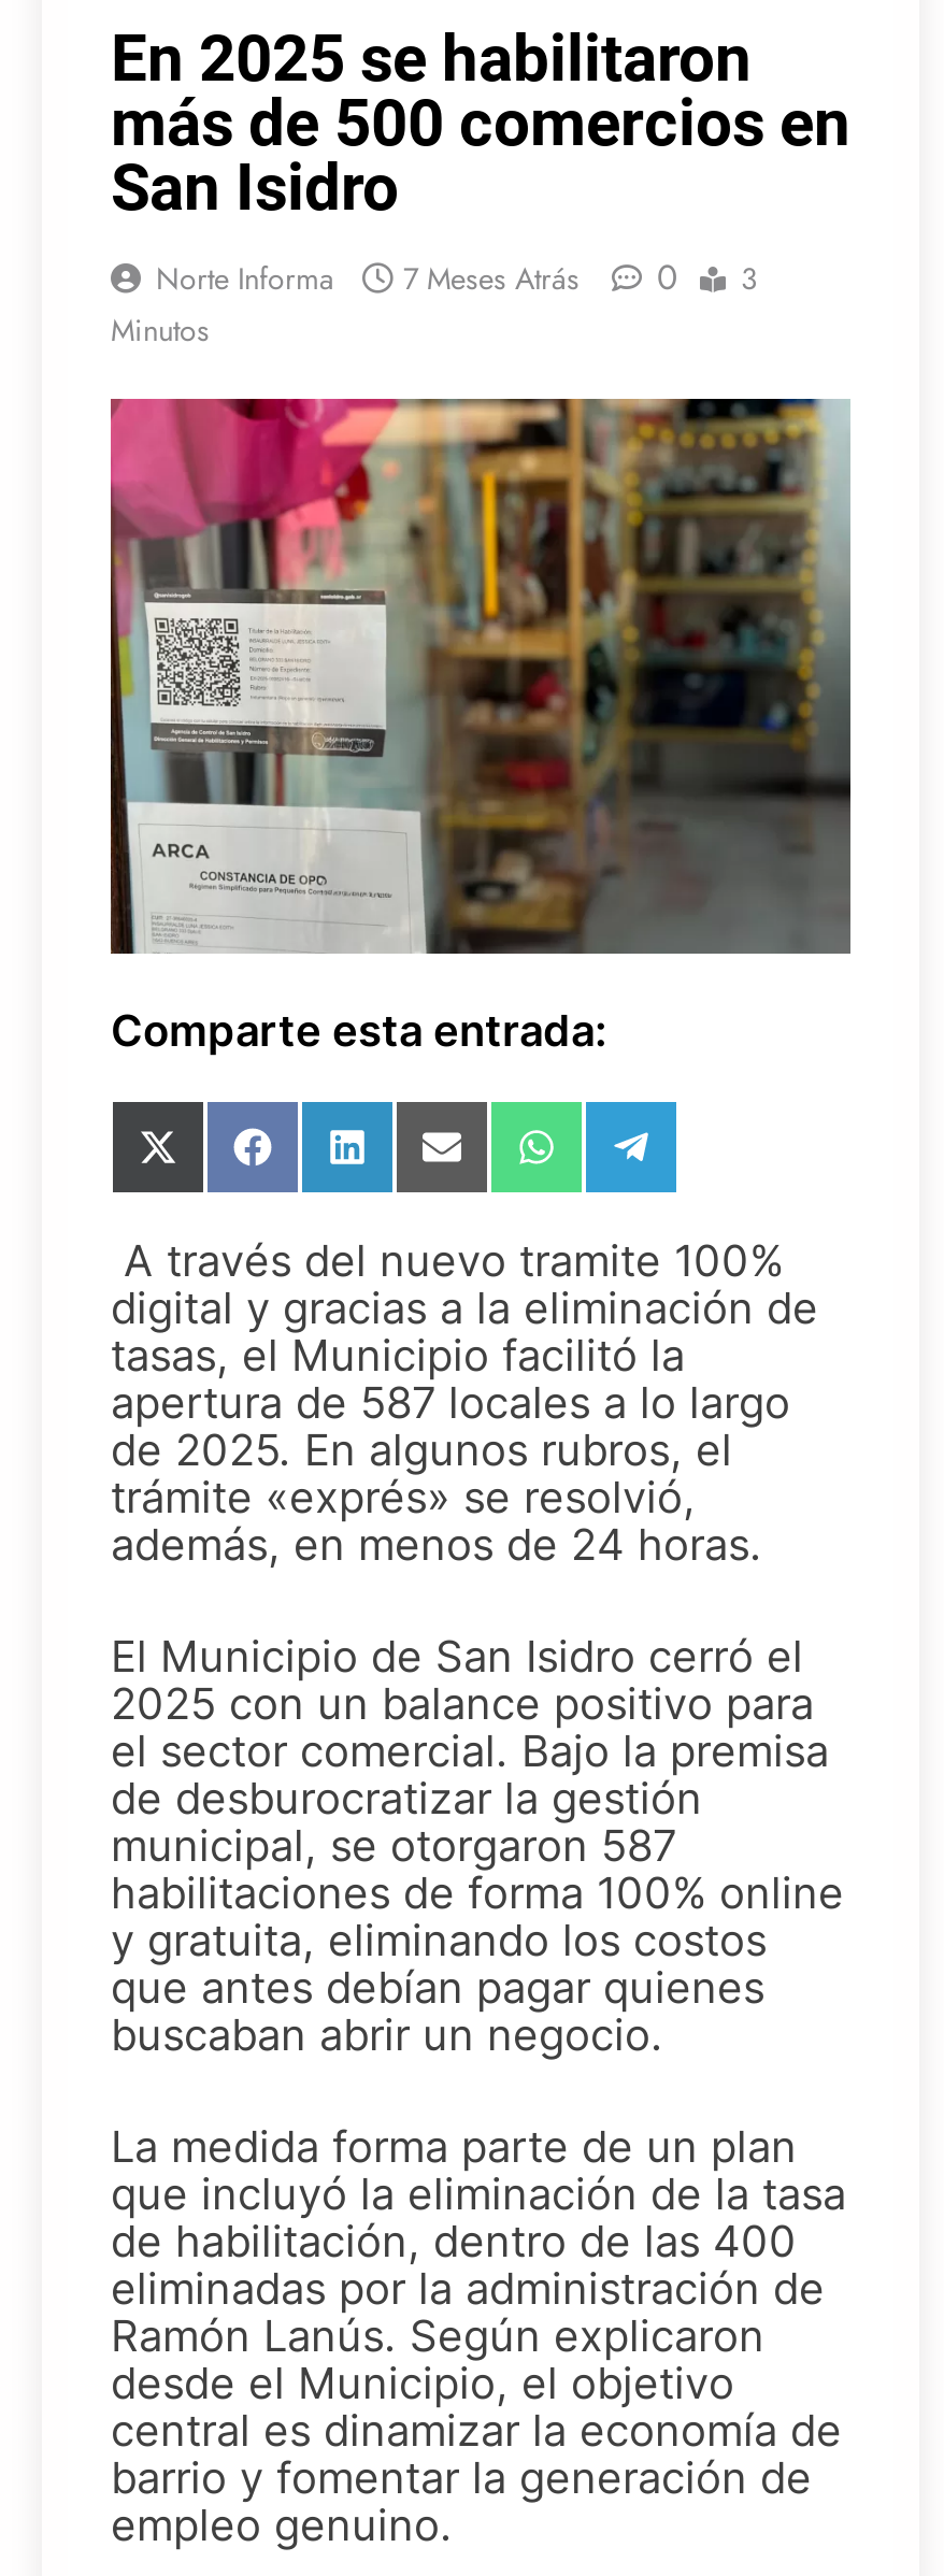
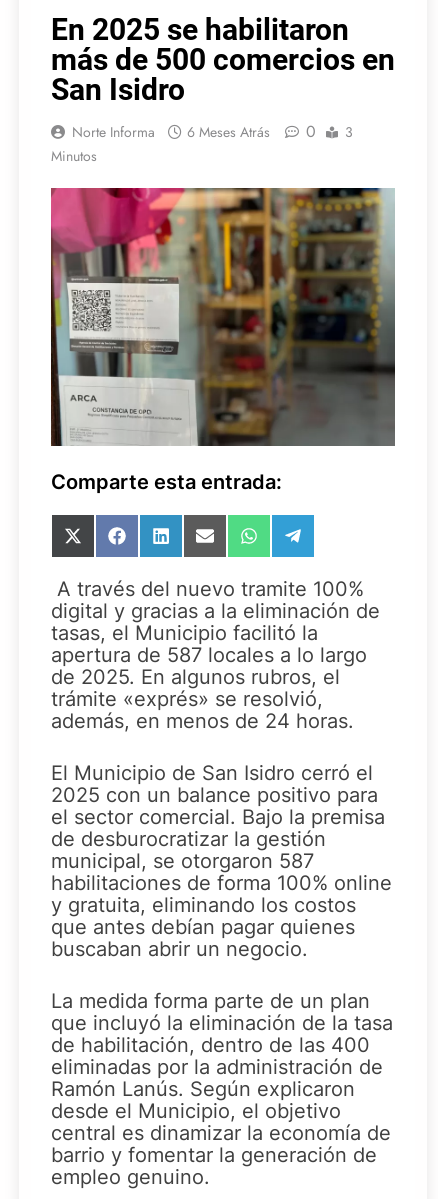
[156,252,758,301] Norte Informa 7 Meses Atrás 0 3 -> [72,119,353,142] Norte Informa 6 Meses Atrás 0 3

